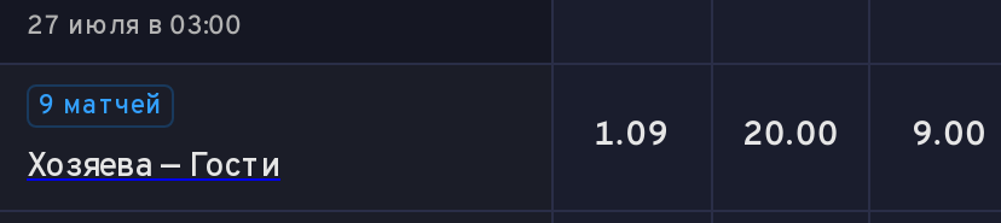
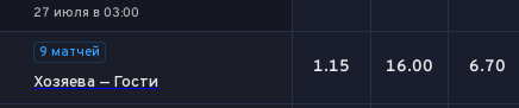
[594,116,669,157] 1.09 -> [313,57,350,77] 1.15
[742,116,839,157] 20.00 -> [386,57,433,77] 16.00
[912,116,987,157] 9.00 -> [469,57,506,77] 6.70

